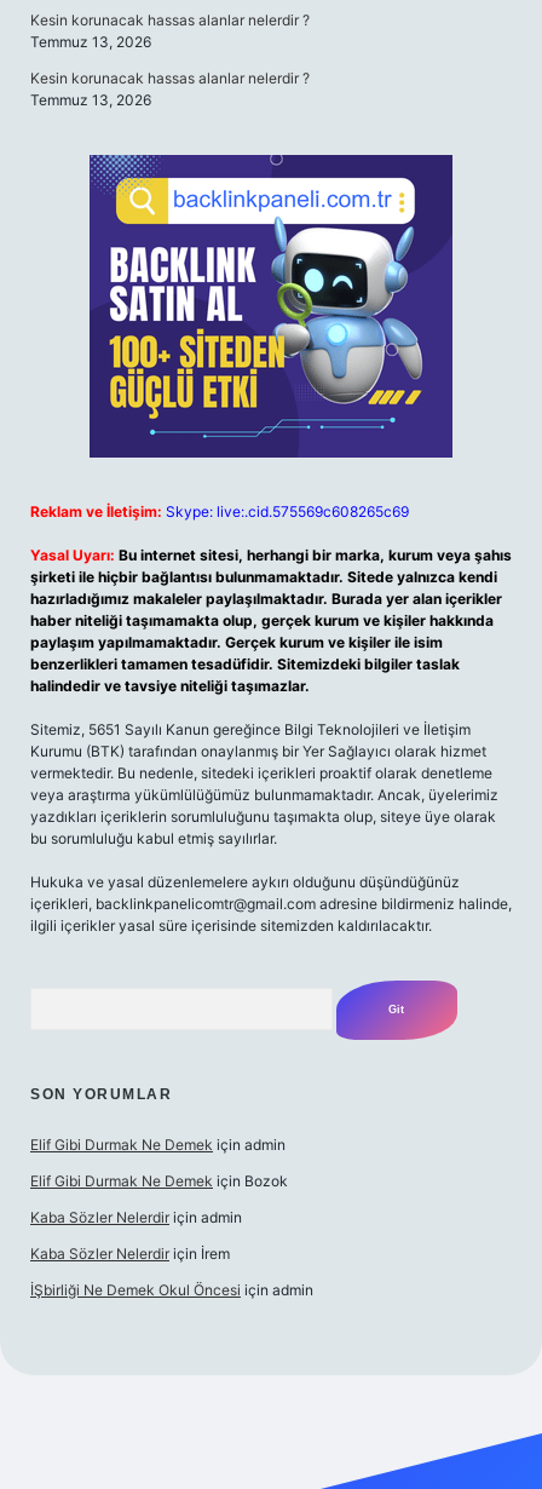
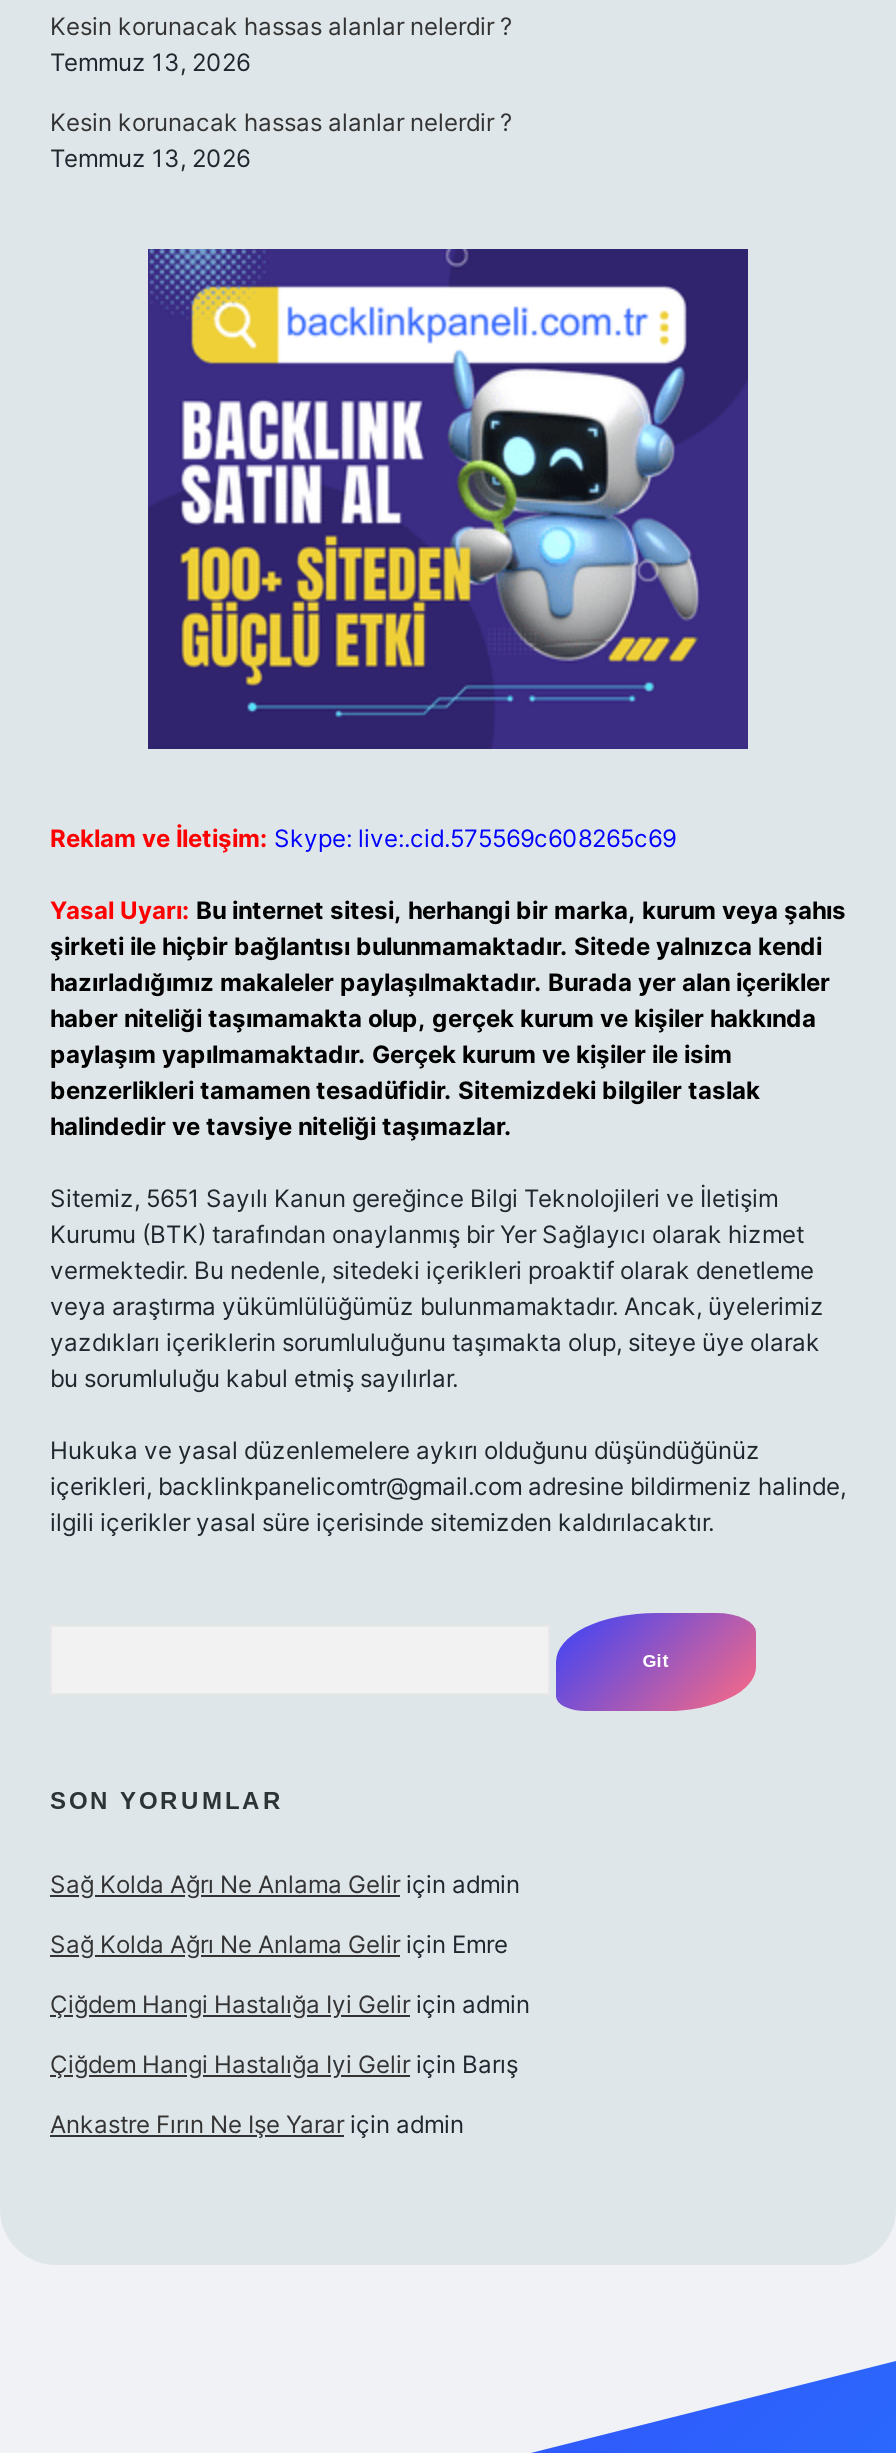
[30,1136,286,1154] Elif Gibi Durmak Ne Demek için admin -> [50,1869,520,1899] Sağ Kolda Ağrı Ne Anlama Gelir için admin
[30,1172,288,1190] Elif Gibi Durmak Ne Demek için Bozok -> [50,1929,508,1959] Sağ Kolda Ağrı Ne Anlama Gelir için Emre
[30,1208,242,1226] Kaba Sözler Nelerdir için admin -> [50,1989,530,2019] Çiğdem Hangi Hastalığa Iyi Gelir için admin
[30,1244,230,1263] Kaba Sözler Nelerdir için İrem -> [50,2049,518,2079] Çiğdem Hangi Hastalığa Iyi Gelir için Barış
[30,1281,313,1299] İŞbirliği Ne Demek Okul Öncesi için admin -> [50,2109,464,2139] Ankastre Fırın Ne Işe Yarar için admin

